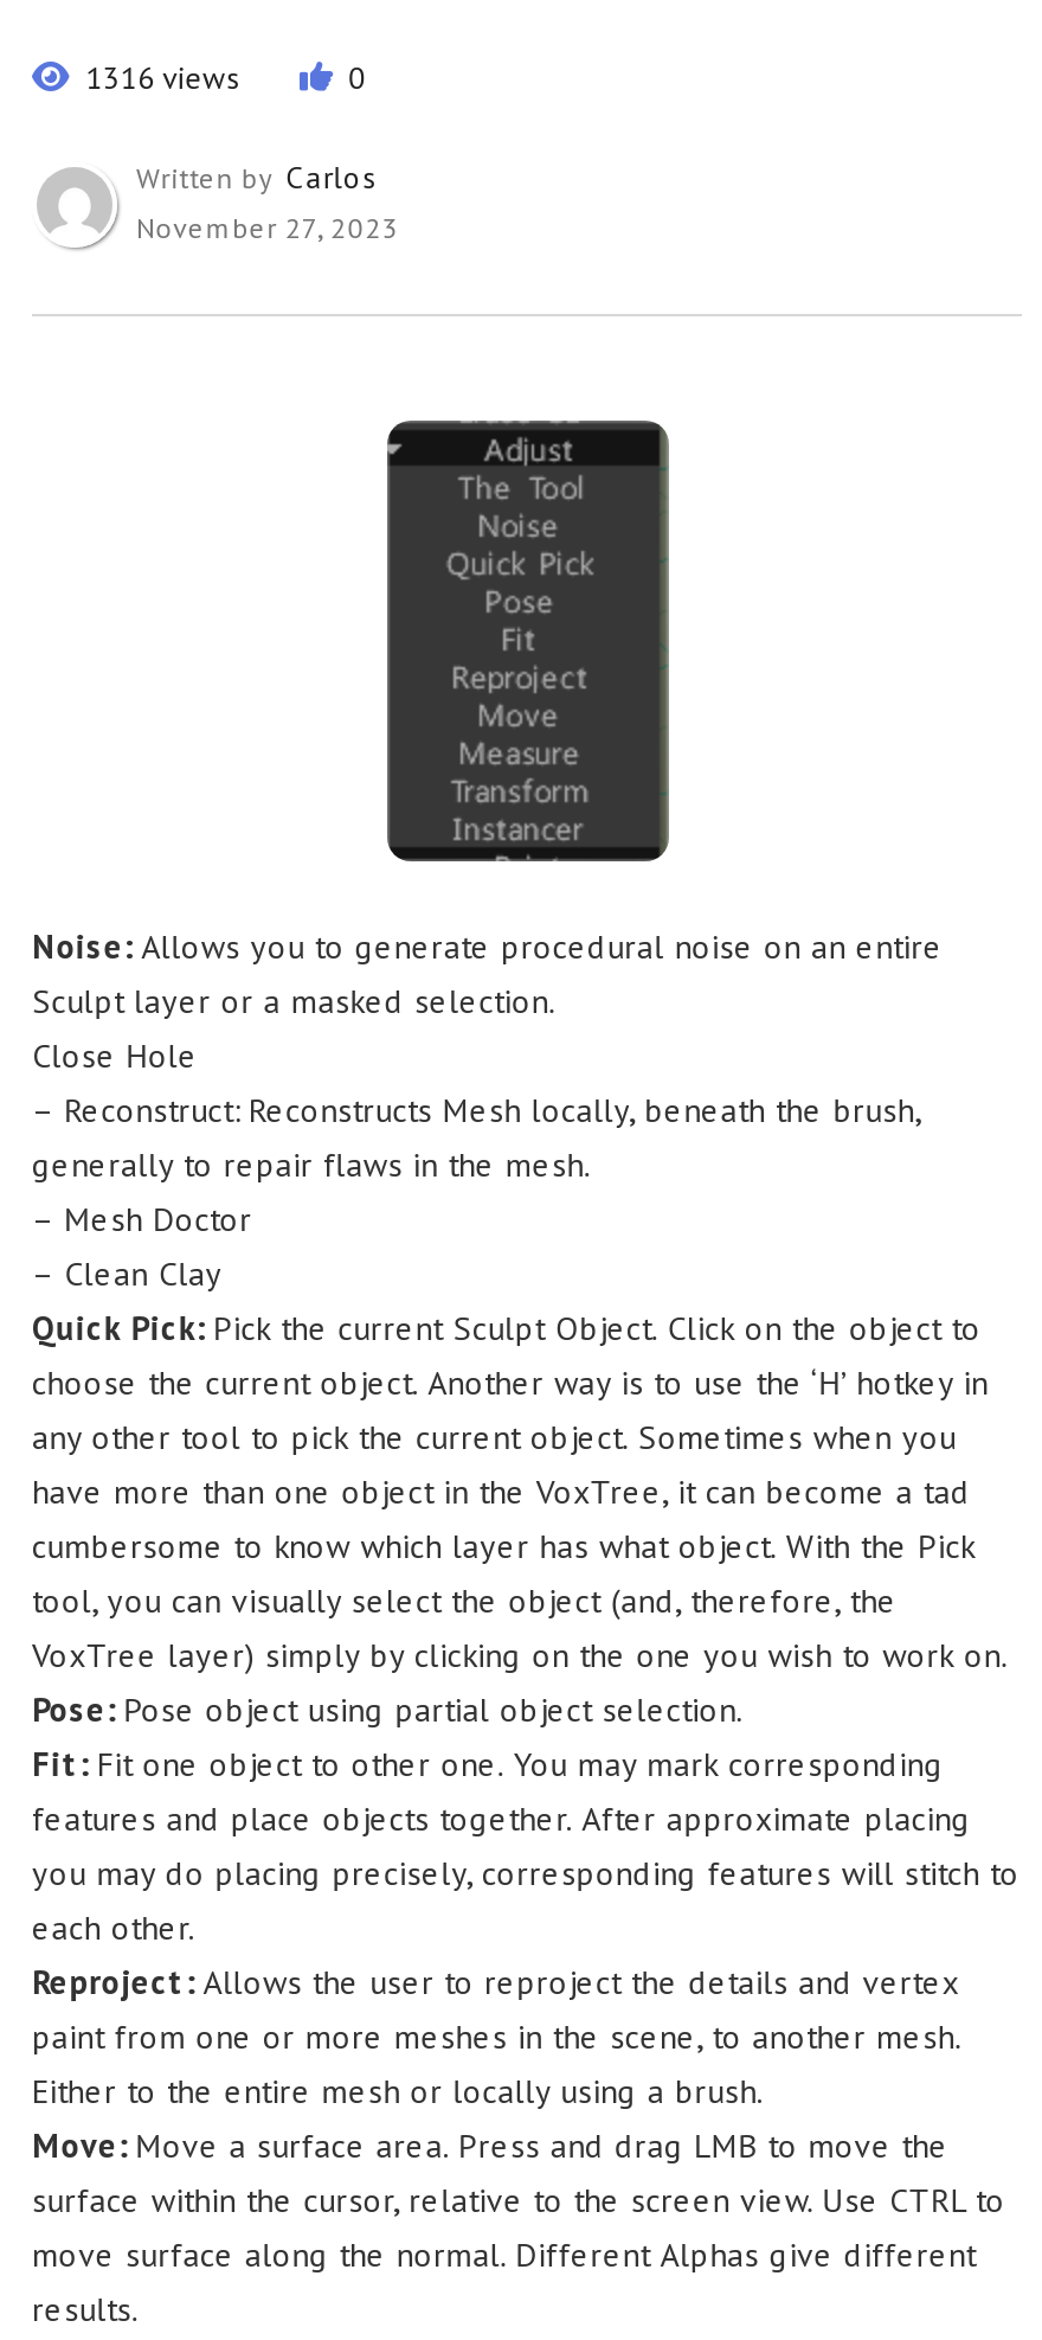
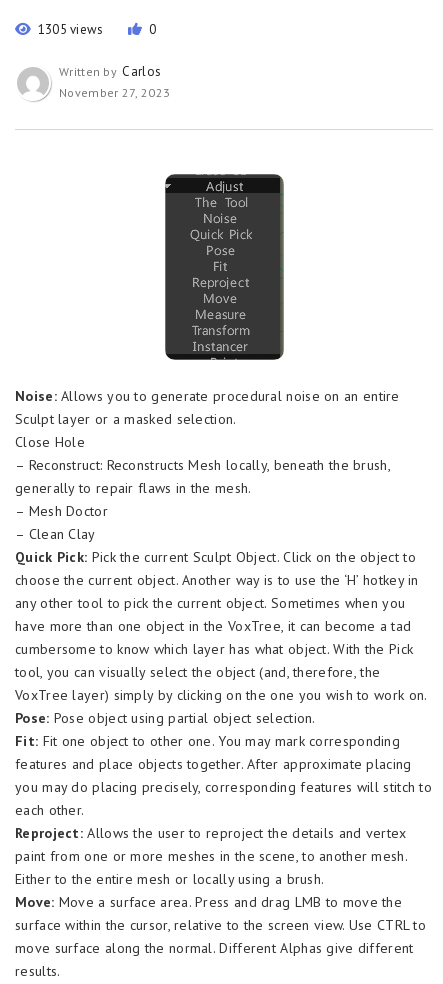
[85,58,242,98] 1316 views -> [38,21,104,38] 1305 views

